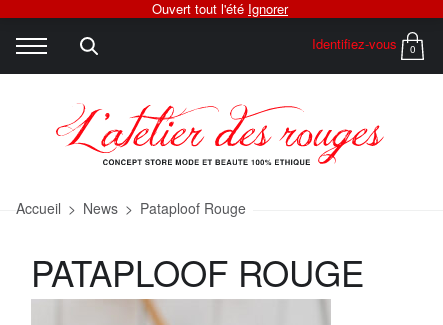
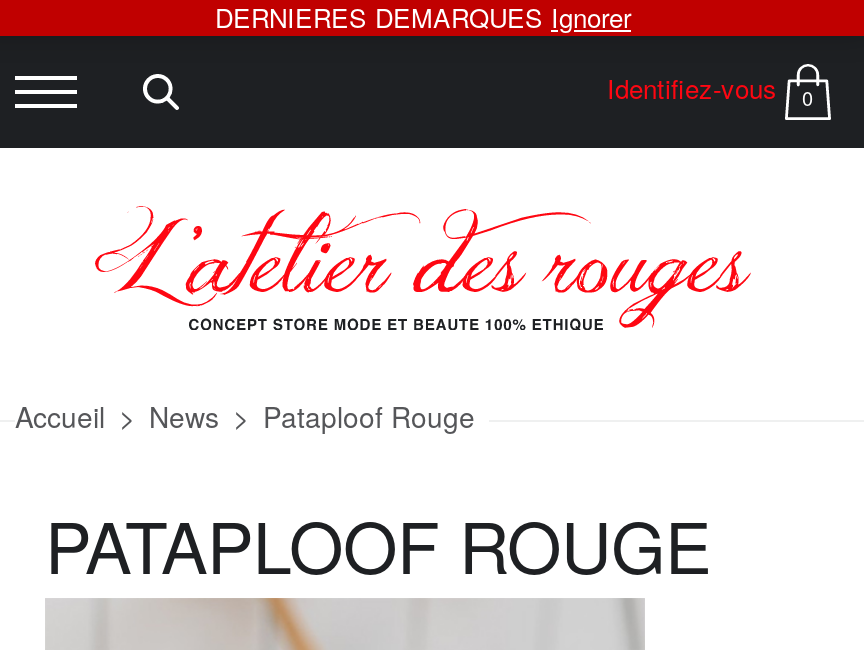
[152,0,288,18] Ouvert tout l'été Ignorer -> [215,0,631,36] DERNIERES DEMARQUES Ignorer

